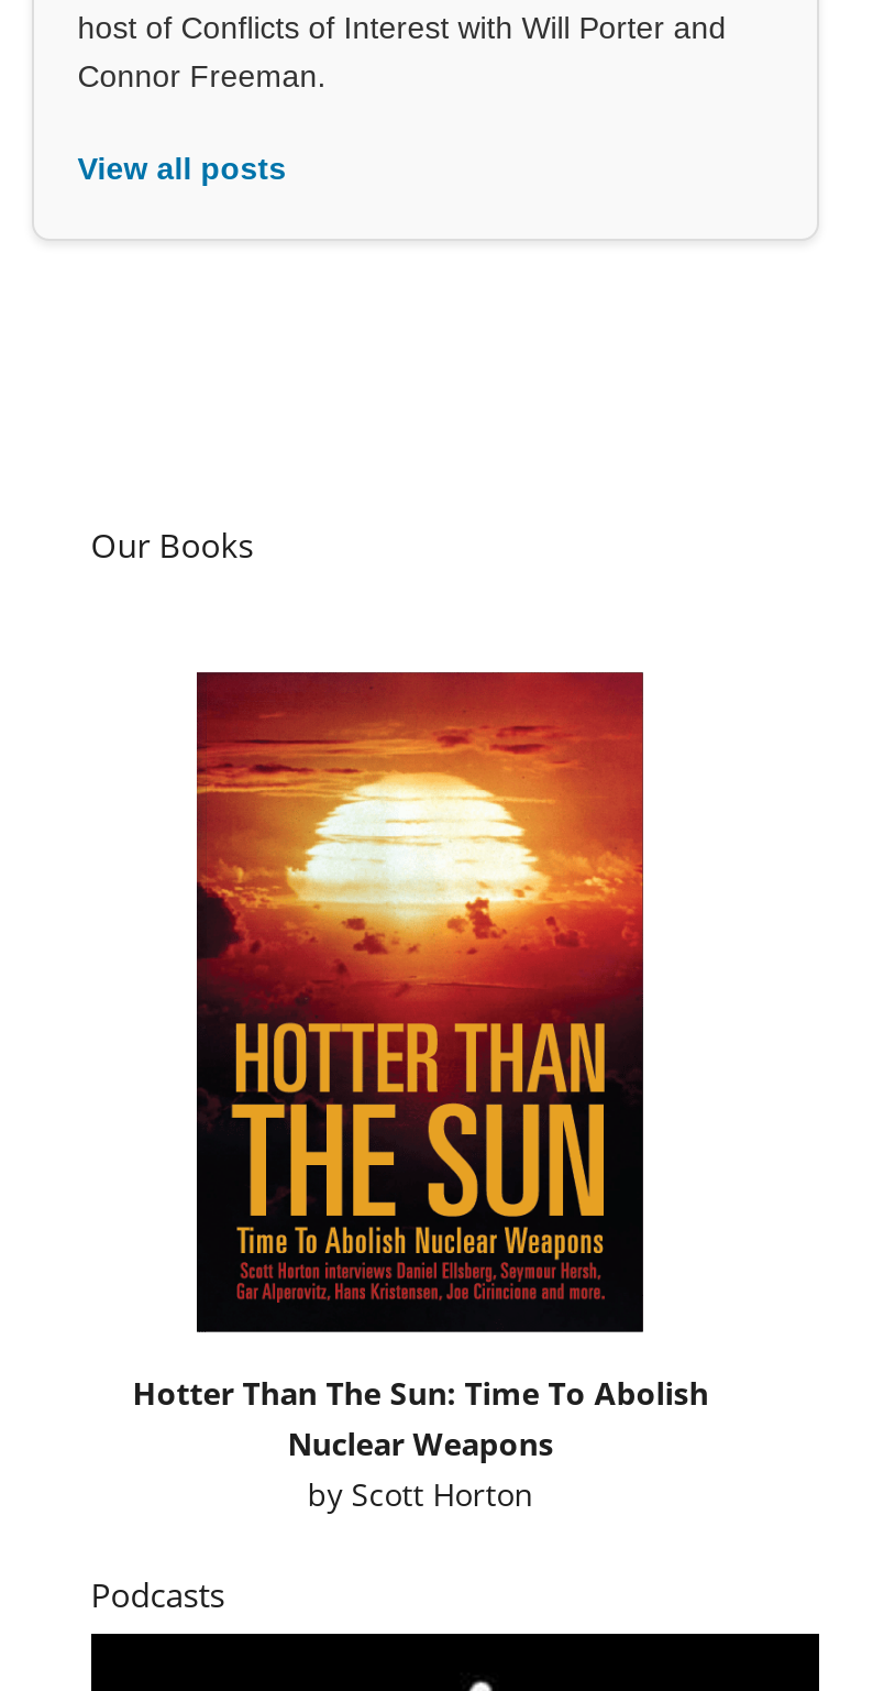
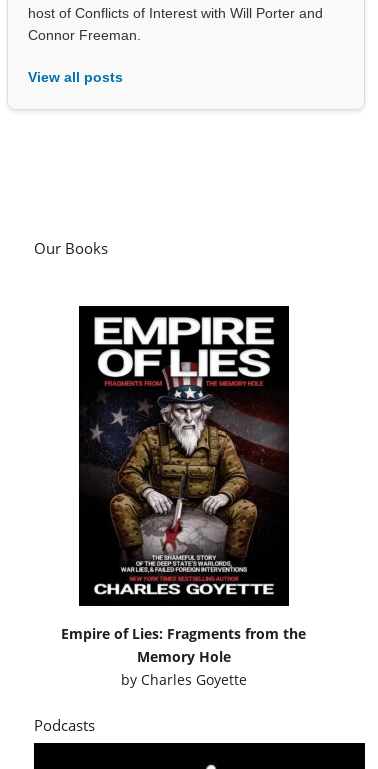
[133,670,709,1515] [image] | Hotter Than The Sun: Time To Abolish | Nuclear Weapons | by Scott Horton -> [61,305,306,689] [image] | Empire of Lies: Fragments from the | Memory Hole | by Charles Goyette

